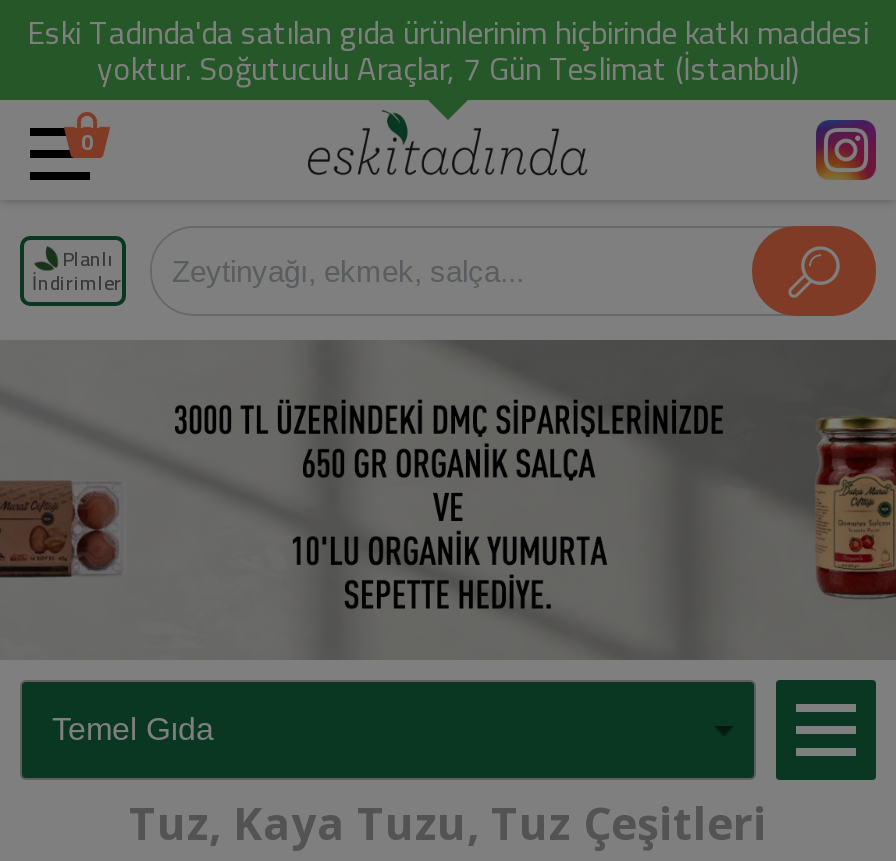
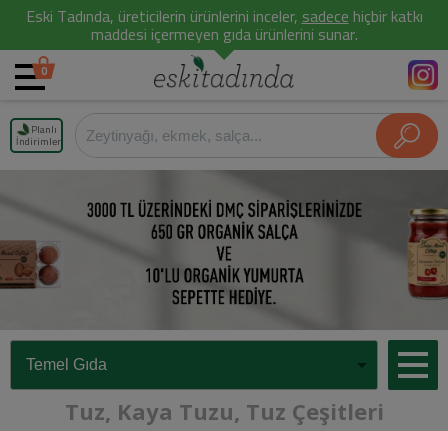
[27,2,869,98] Eski Tadında'da satılan gıda ürünlerinim hiçbirinde katkı maddesi | yoktur. Soğutuculu Araçlar, 7 Gün Teslimat (İstanbul) -> [25,1,422,49] Eski Tadında, üreticilerin ürünlerini inceler,sadecehiçbir katkı | maddesi içermeyen gıda ürünlerini sunar.

